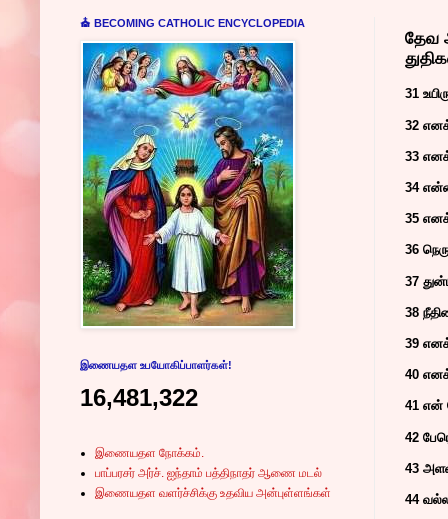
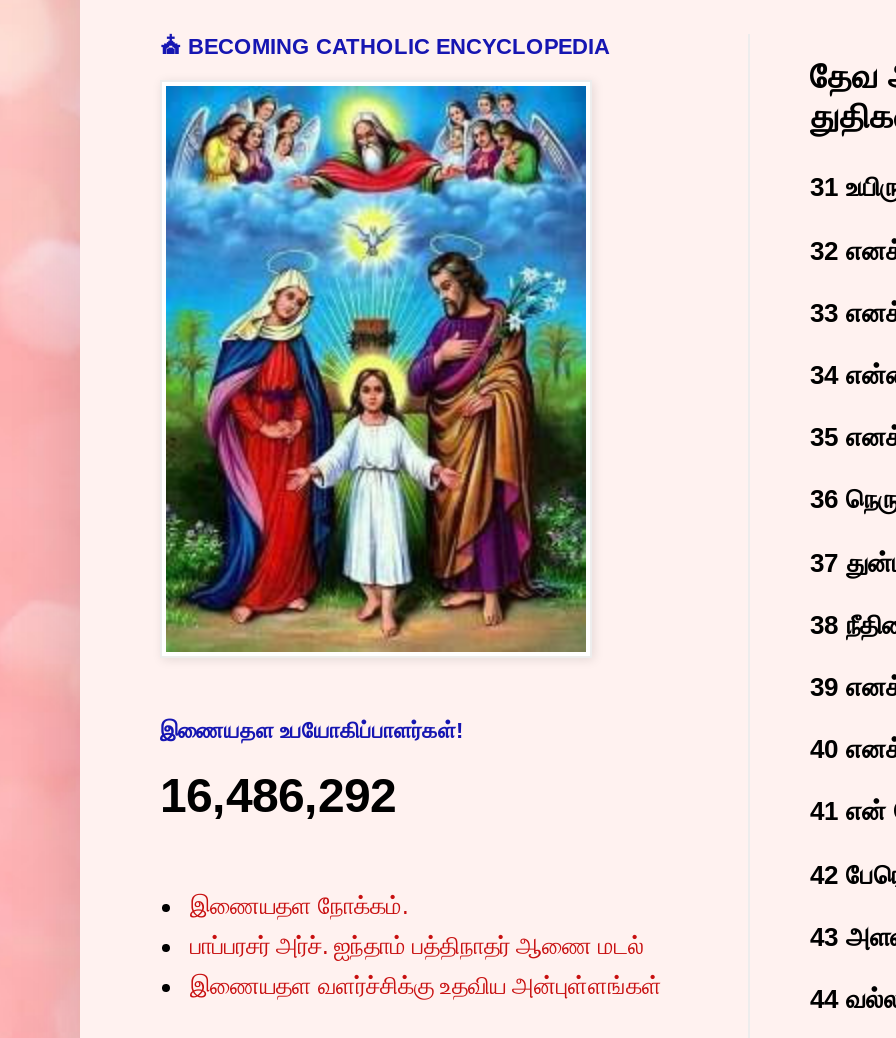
[80,383,198,410] 16,481,322 -> [160,767,396,821] 16,486,292

